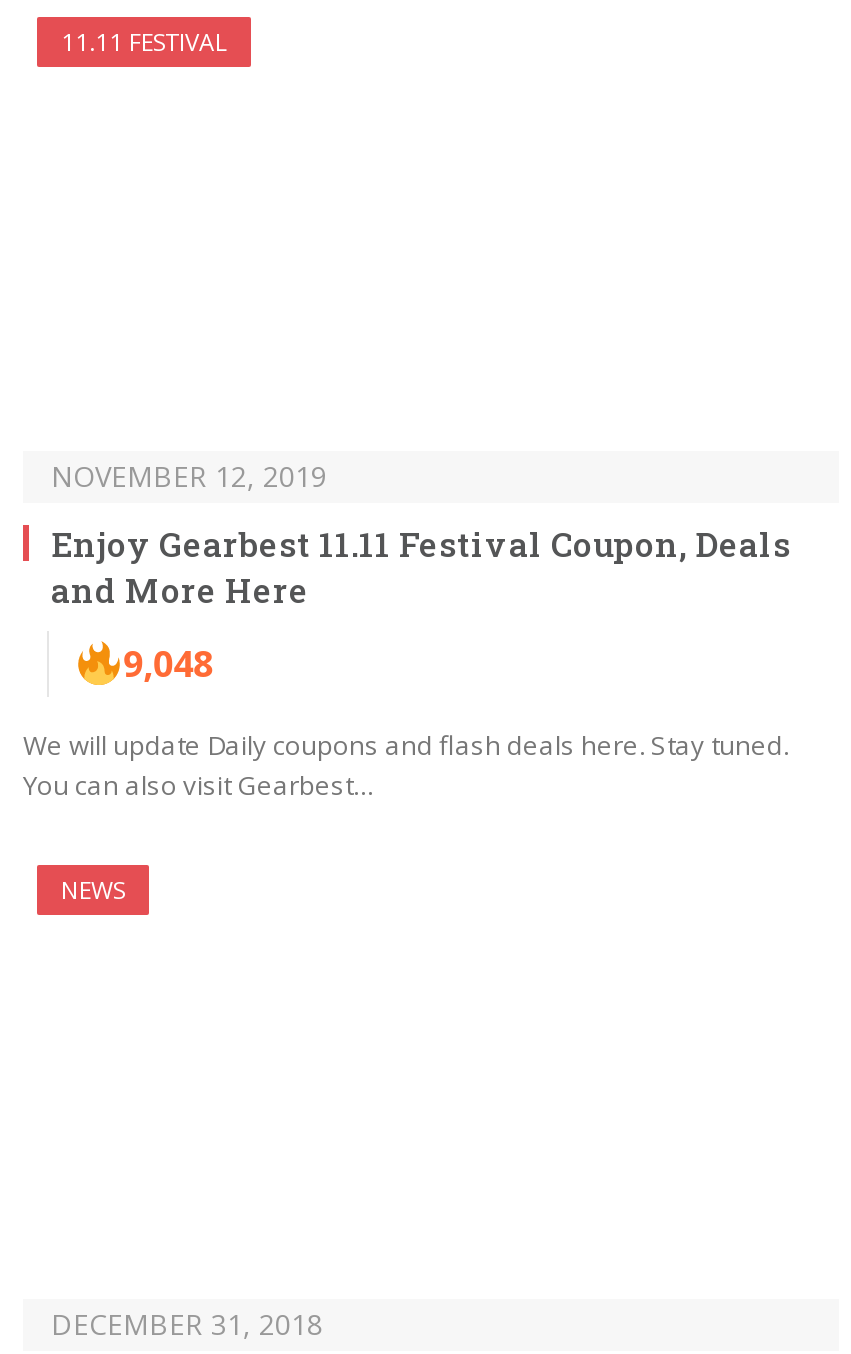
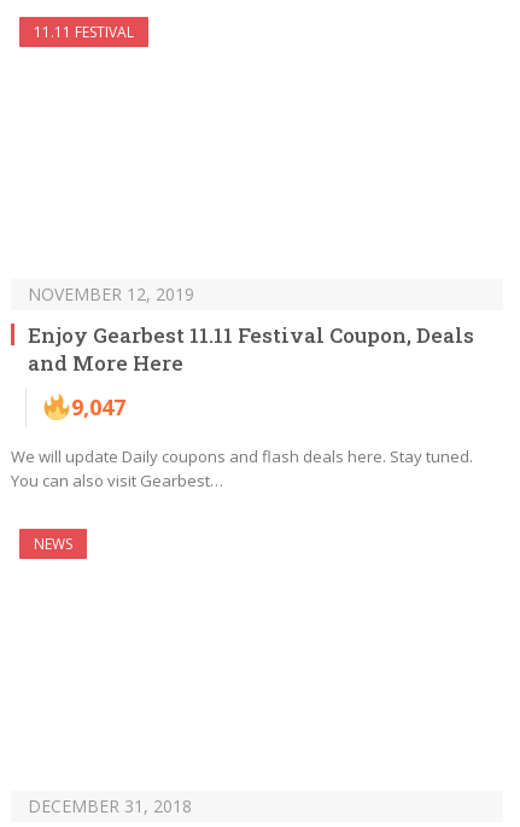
[123,639,213,687] 9,048 -> [71,392,126,421] 9,047

